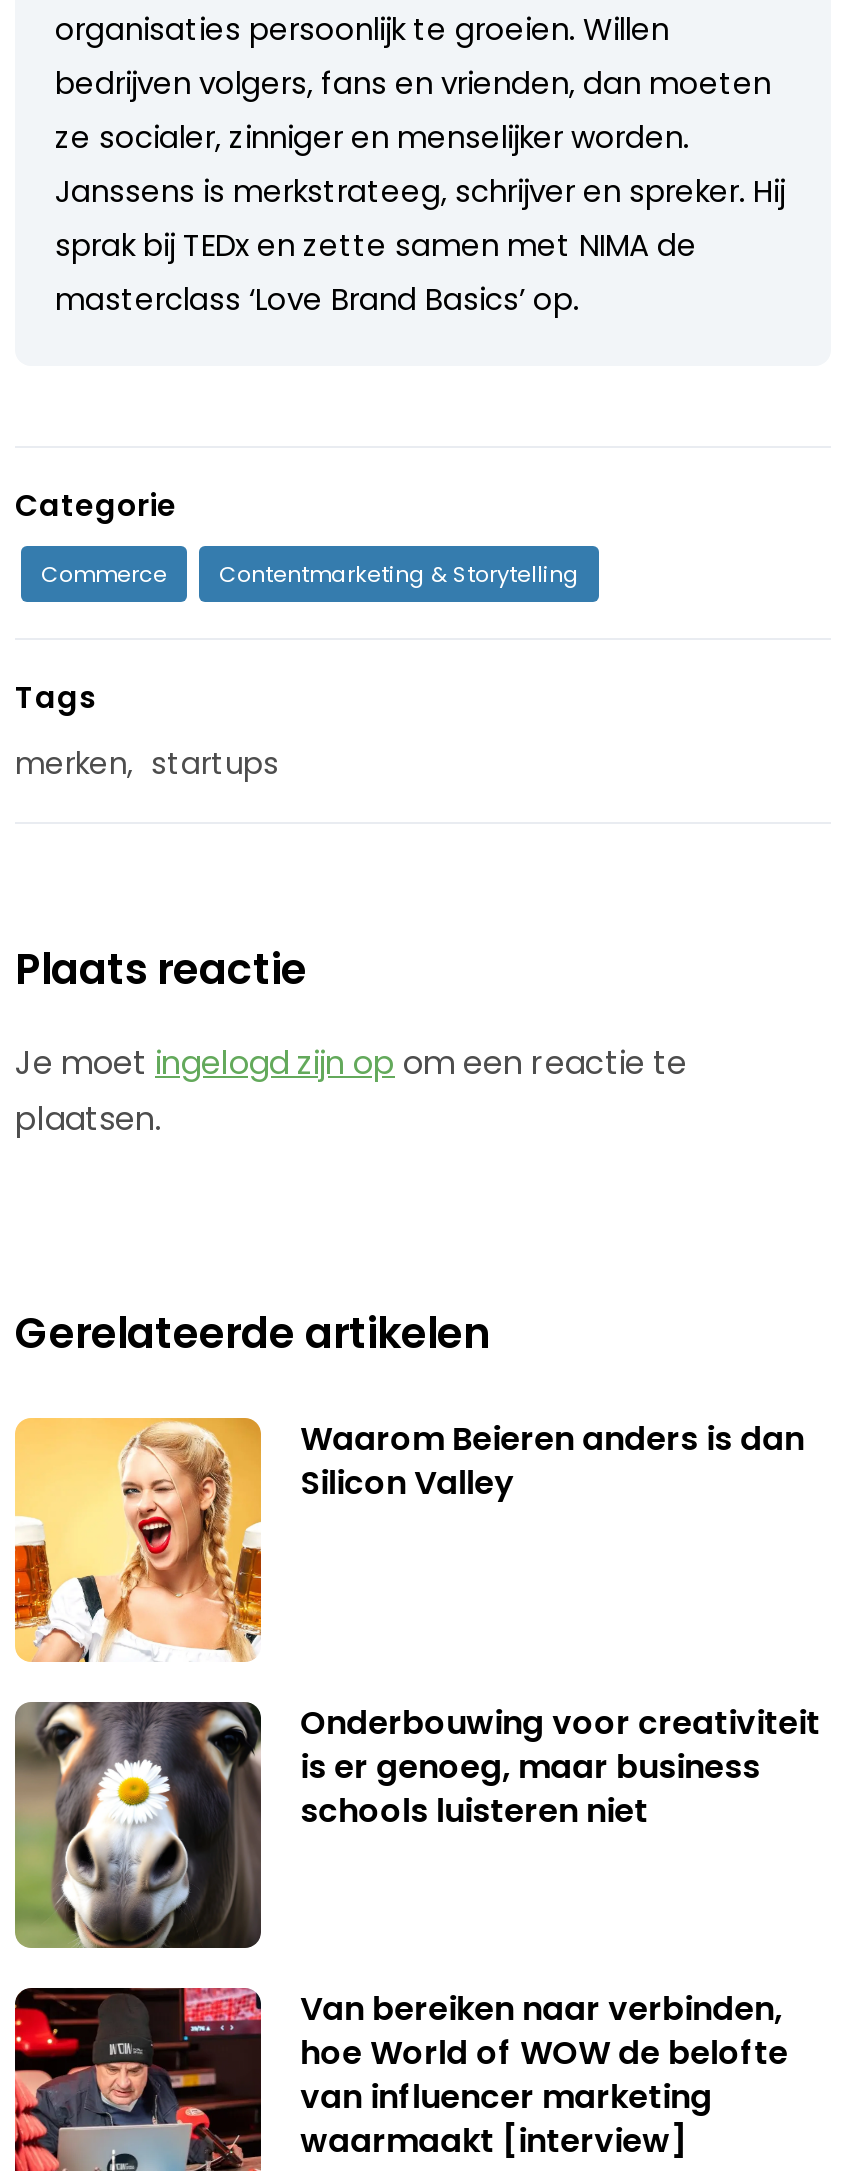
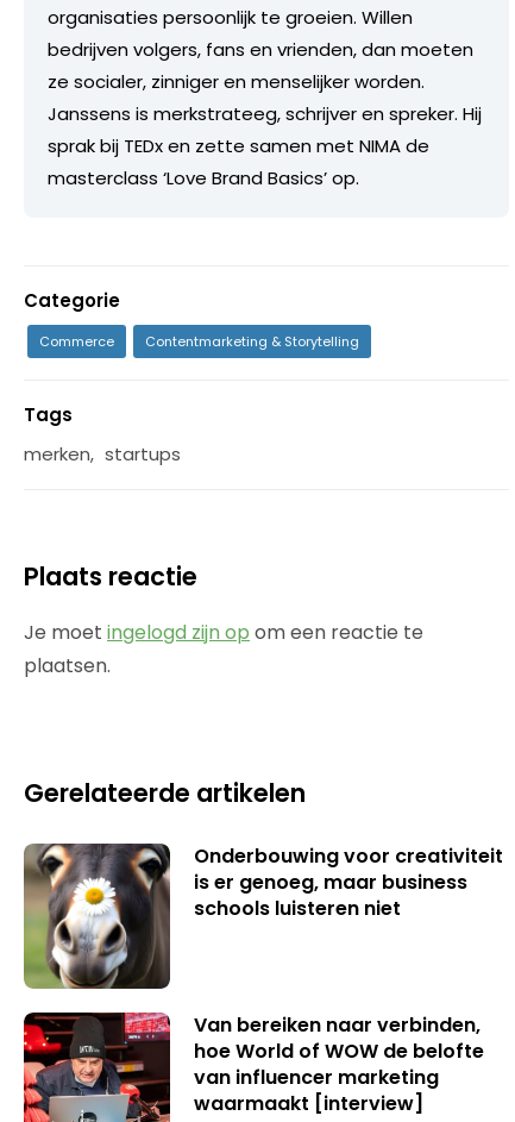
[13,1415,804,1664] [image] | Waarom Beieren anders is dan | Silicon Valley -> none

